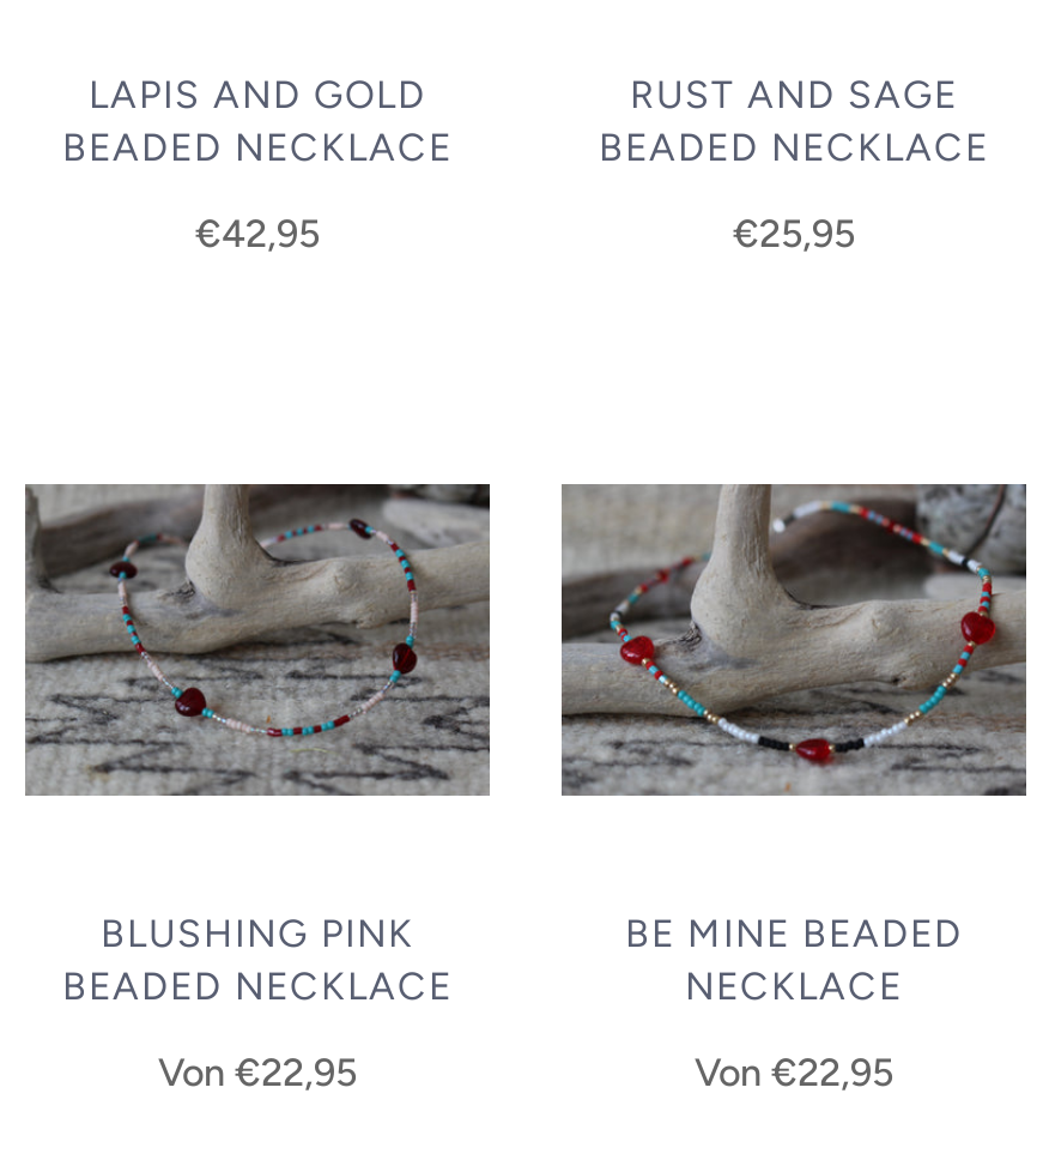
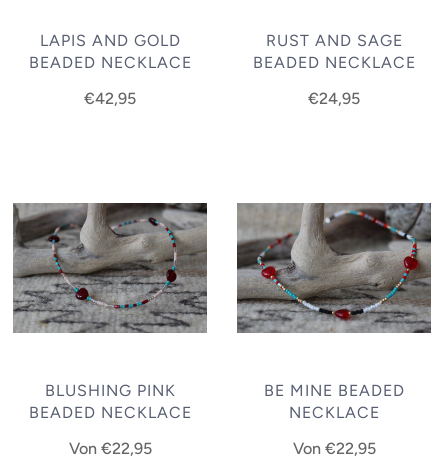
[733,211,855,256] €25,95 -> [308,89,360,108] €24,95

